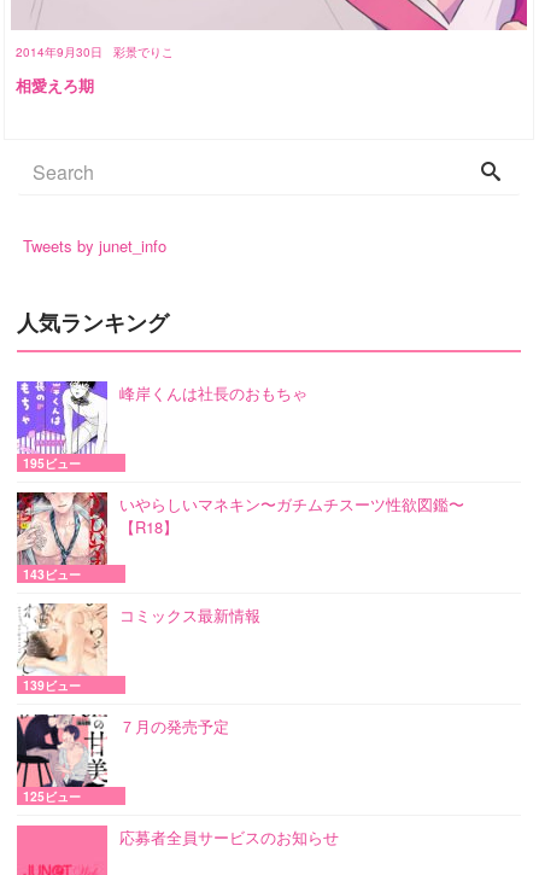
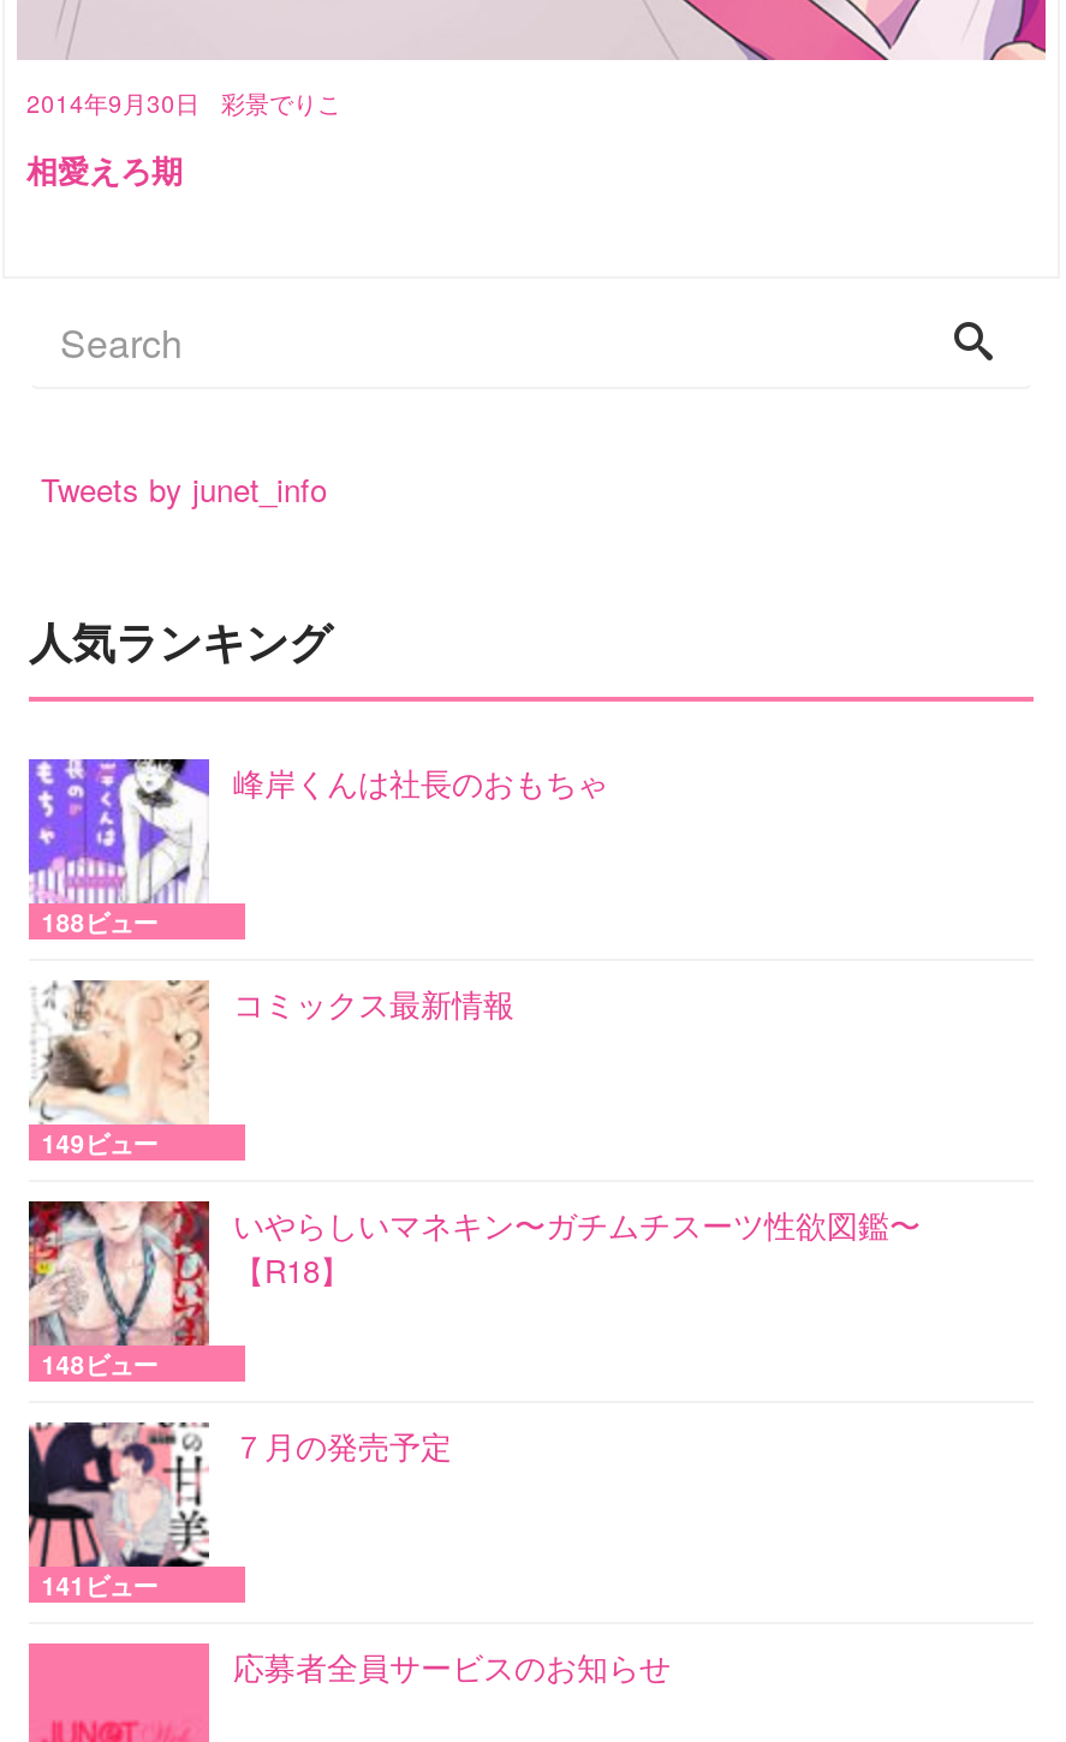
[23,453,81,471] 195ビュー -> [41,902,157,1160] 188ビュー | 149ビュー
moved [14,490,464,567] -> [24,1197,921,1350]: [image] | いやらしいマネキン〜ガチムチスーツ性欲図鑑〜 | 【R18】
[23,564,81,693] 143ビュー | 139ビュー -> [41,1345,157,1381] 148ビュー
moved [17,603,260,677] -> [29,978,514,1124]: [image] | コミックス最新情報
[23,786,81,805] 125ビュー -> [41,1566,157,1602] 141ビュー

